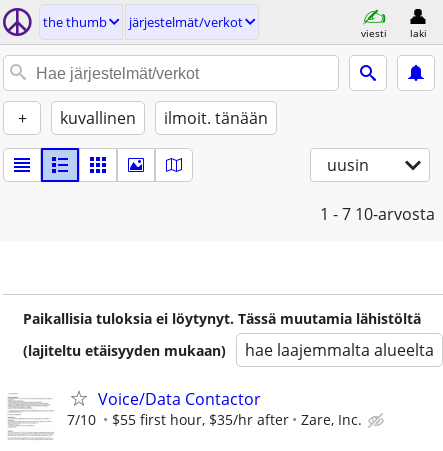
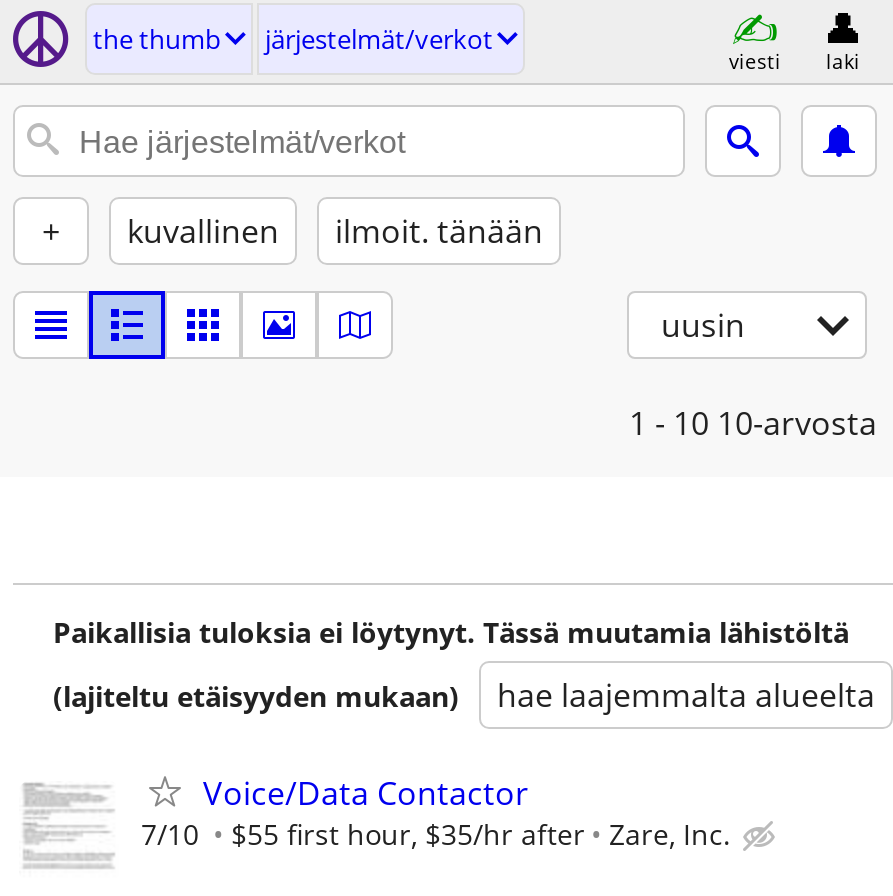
[320,203,435,225] 1 - 7 10-arvosta -> [629,401,877,445] 1 - 10 10-arvosta

